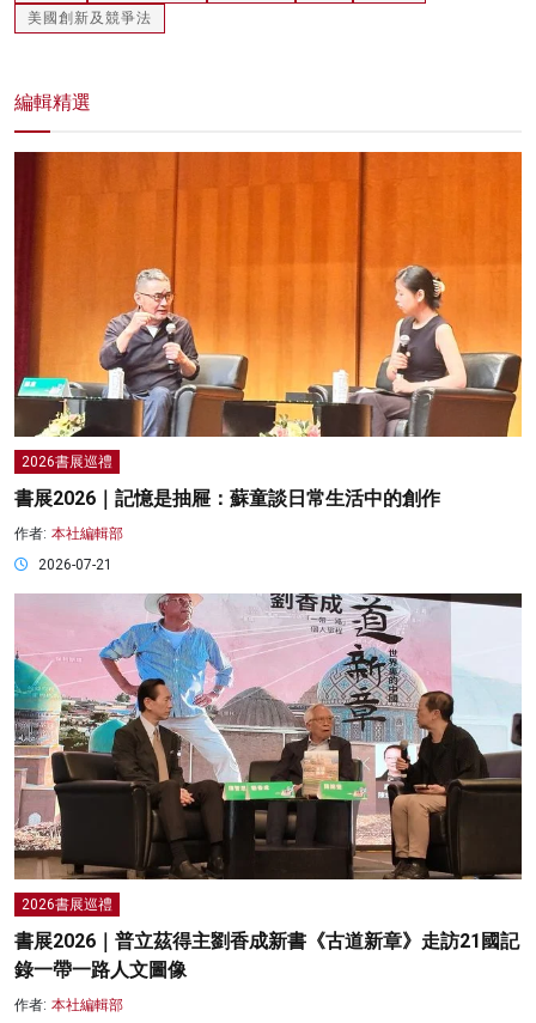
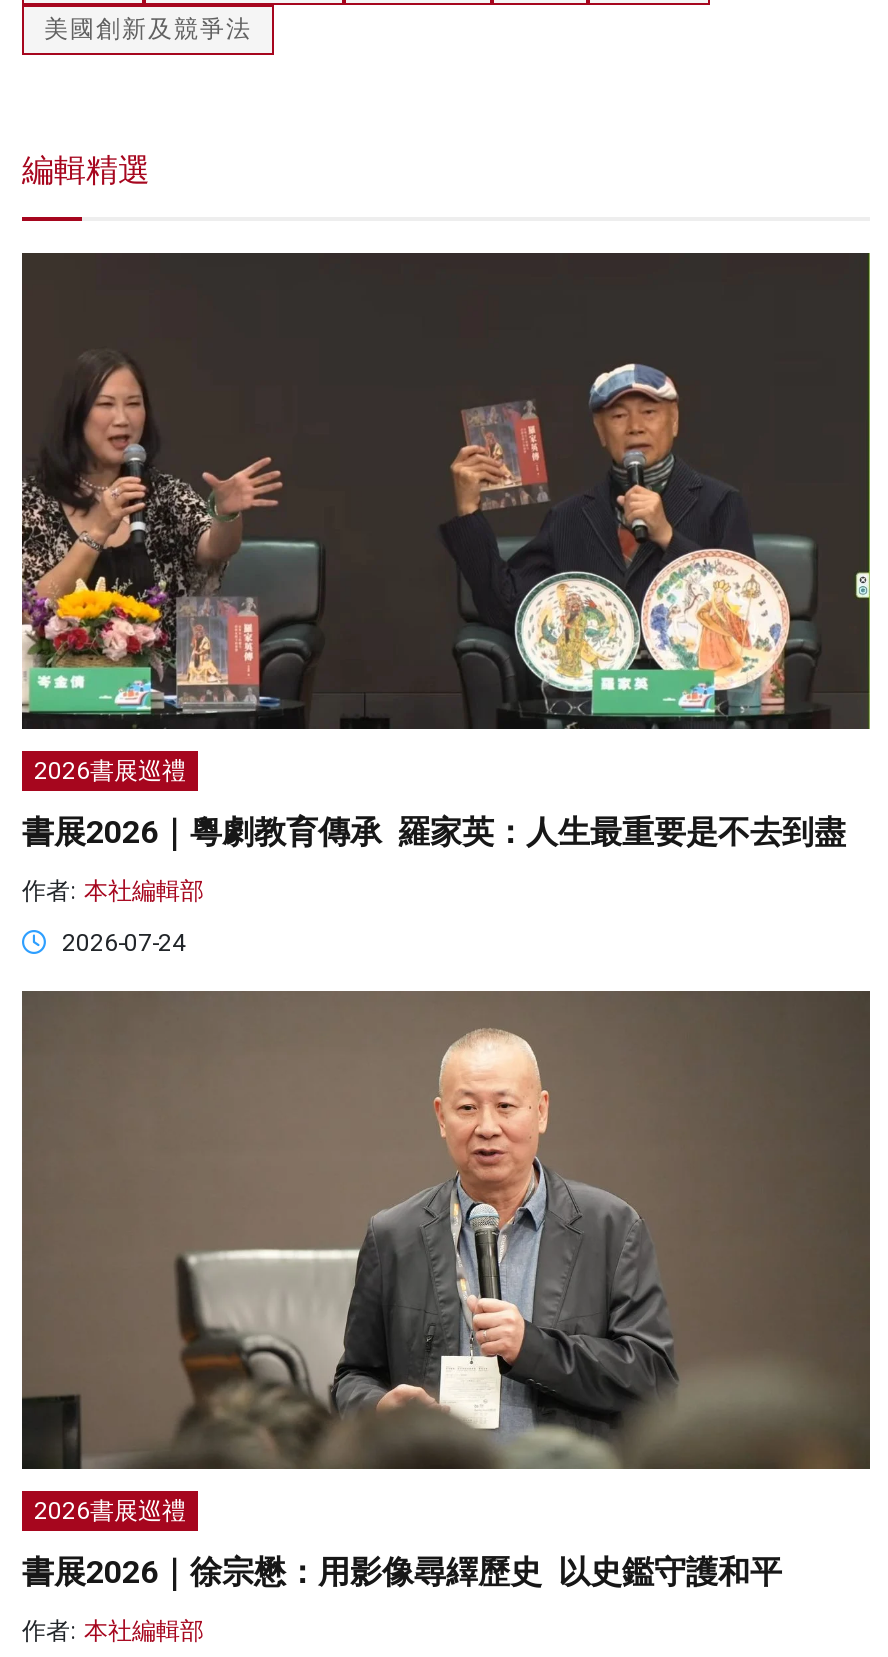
[13,151,523,438] [image] -> [20,251,872,731] [image]
[14,487,440,510] 書展2026｜記憶是抽屜：蘇童談日常生活中的創作 -> [22,813,846,851] 書展2026｜粵劇教育傳承 羅家英：人生最重要是不去到盡
[38,557,112,573] 2026-07-21 -> [62,929,186,957] 2026-07-24
[13,593,522,881] [image] -> [20,989,872,1471] [image]
[14,929,519,981] 書展2026｜普立茲得主劉香成新書《古道新章》走訪21國記 | 錄一帶一路人文圖像 -> [22,1552,782,1590] 書展2026｜徐宗懋：用影像尋繹歷史 以史鑑守護和平

